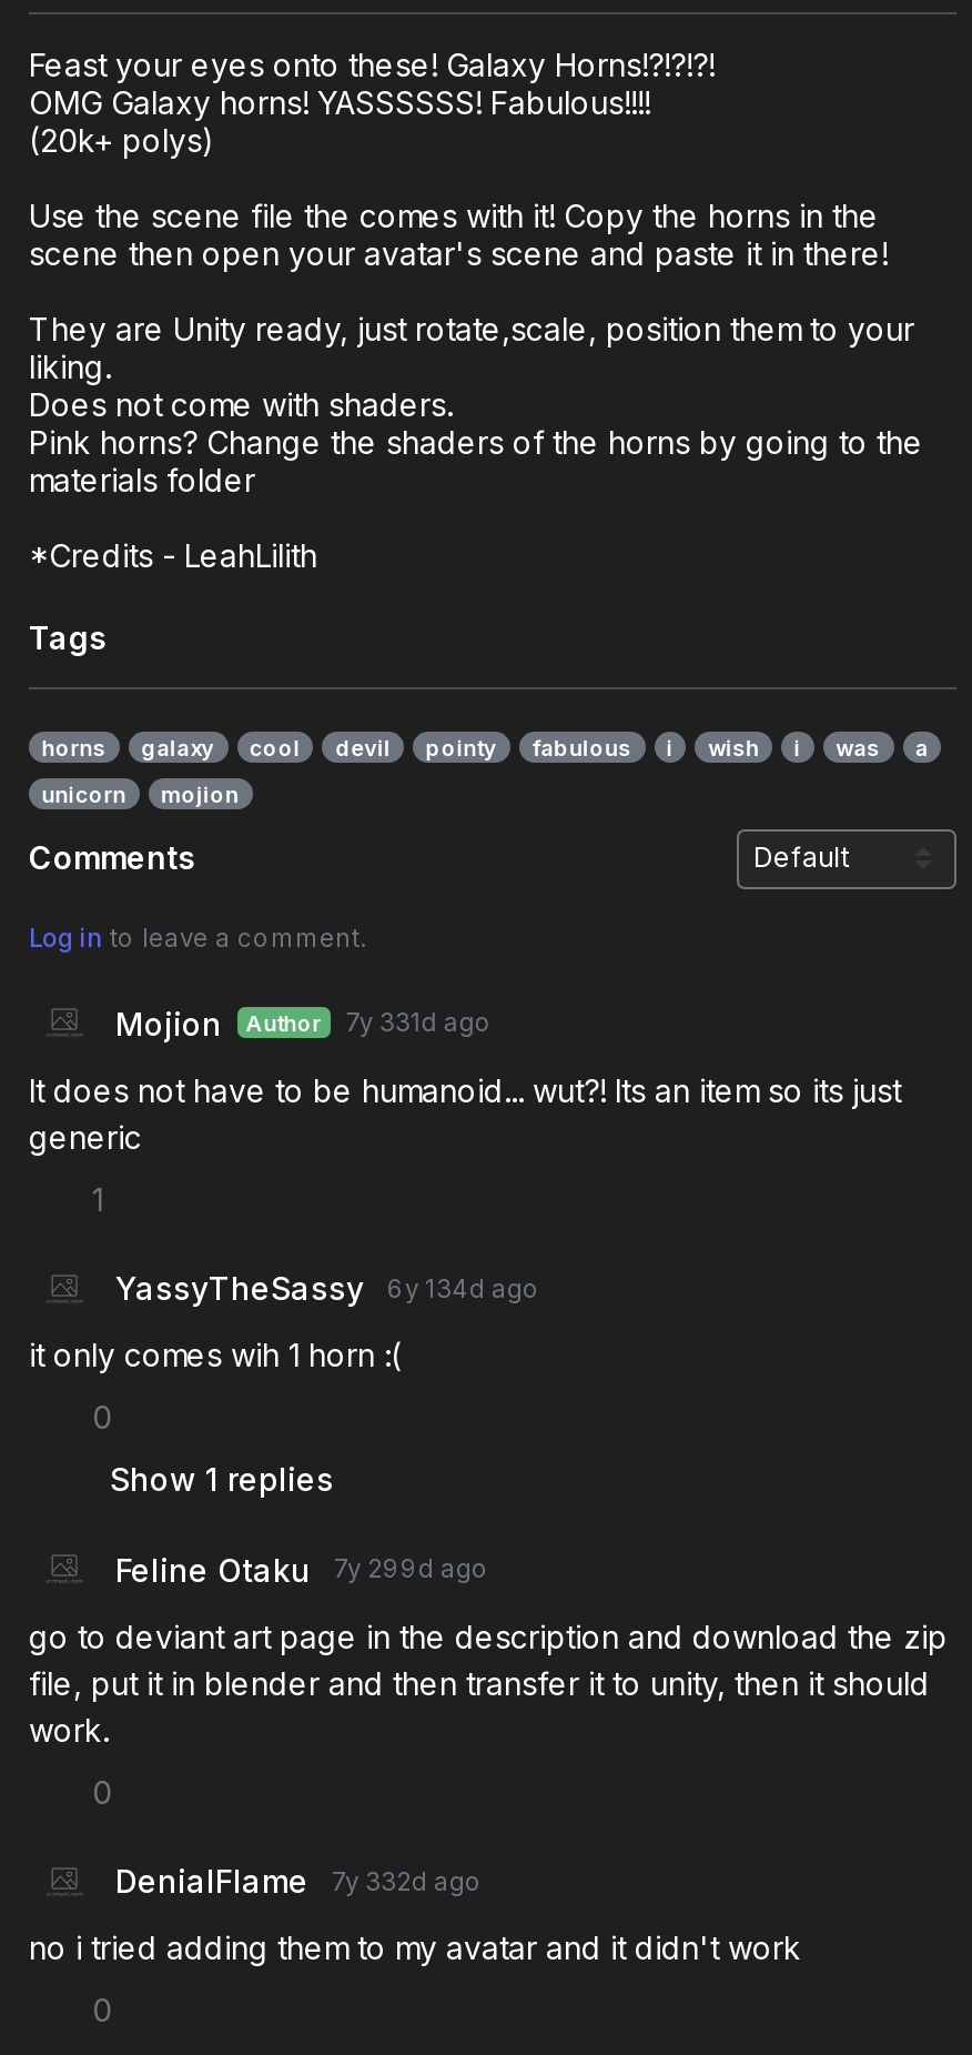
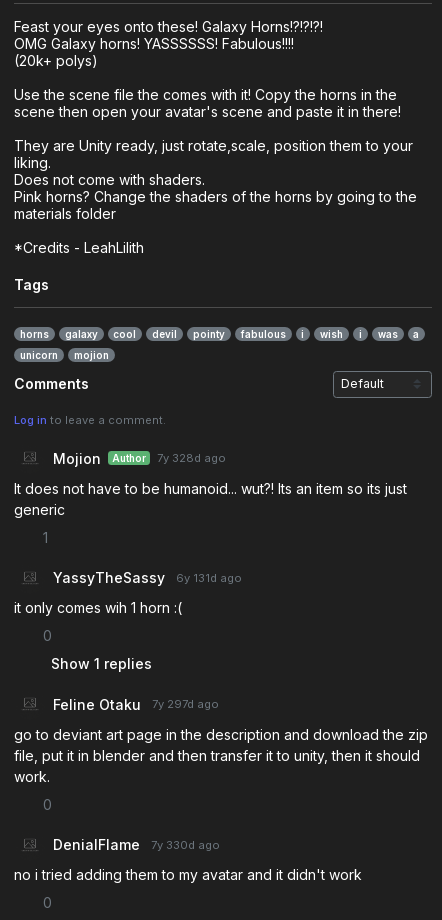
[115,1004,492,1042] Mojion Author 7y 331d ago -> [53,450,226,467] Mojion Author 7y 328d ago
[115,1269,540,1307] YassyTheSassy 6y 134d ago -> [53,569,241,586] YassyTheSassy 6y 131d ago
[115,1550,489,1588] Feline Otaku 7y 299d ago -> [53,696,218,713] Feline Otaku 7y 297d ago
[115,1862,483,1900] DenialFlame 7y 332d ago -> [53,836,219,853] DenialFlame 7y 330d ago

